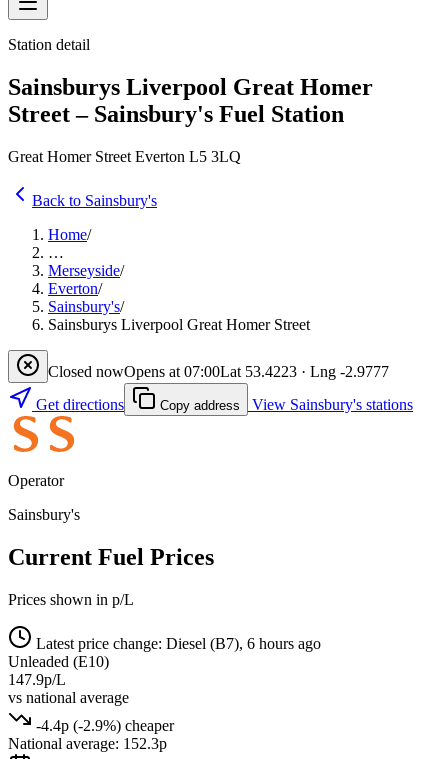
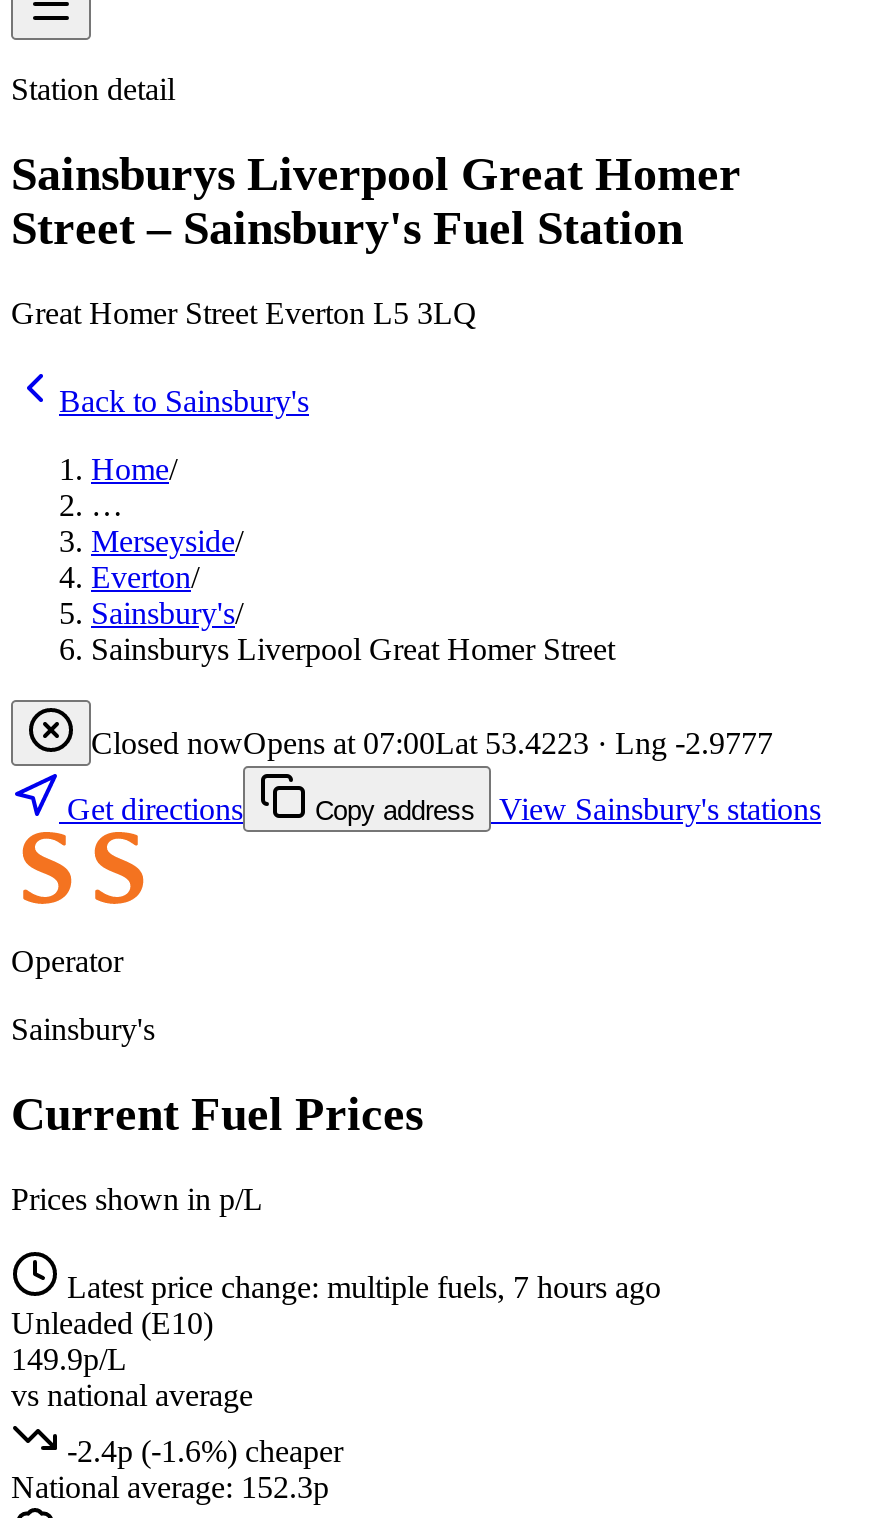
[32,635,321,652] Latest price change: Diesel (B7), 6 hours ago -> [59,1269,661,1303] Latest price change: multiple fuels, 7 hours ago
[8,671,66,688] 147.9p/L -> [11,1341,127,1375] 149.9p/L
[32,717,174,734] -4.4p (-2.9%) cheaper -> [59,1433,343,1467] -2.4p (-1.6%) cheaper

